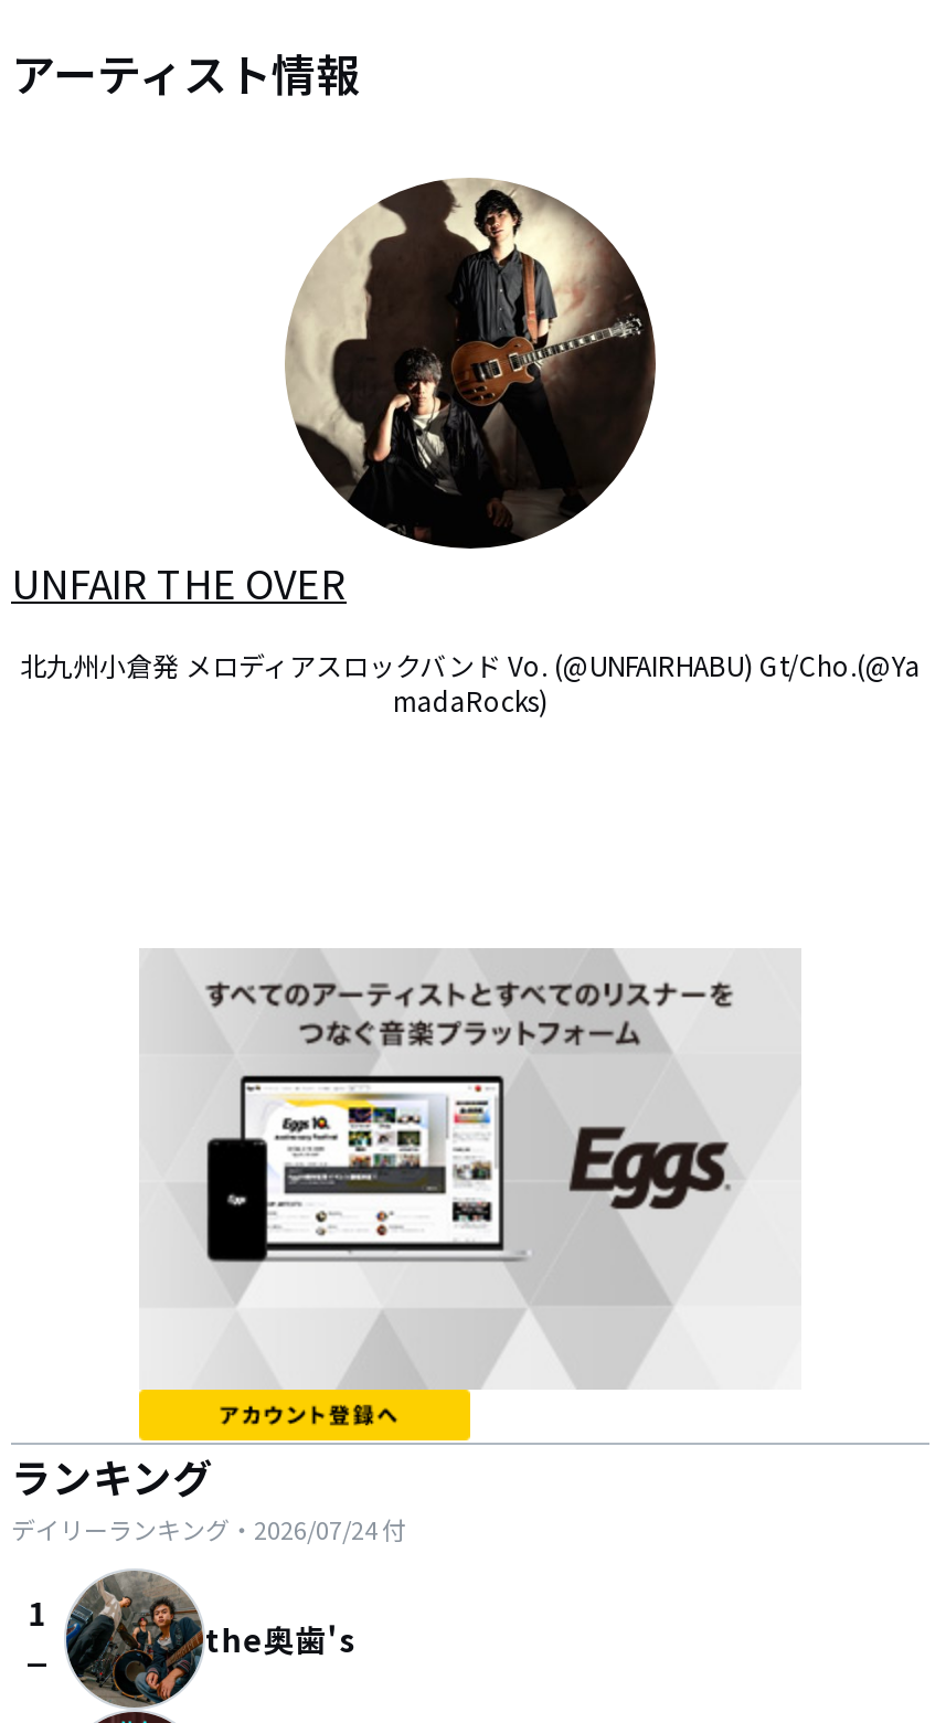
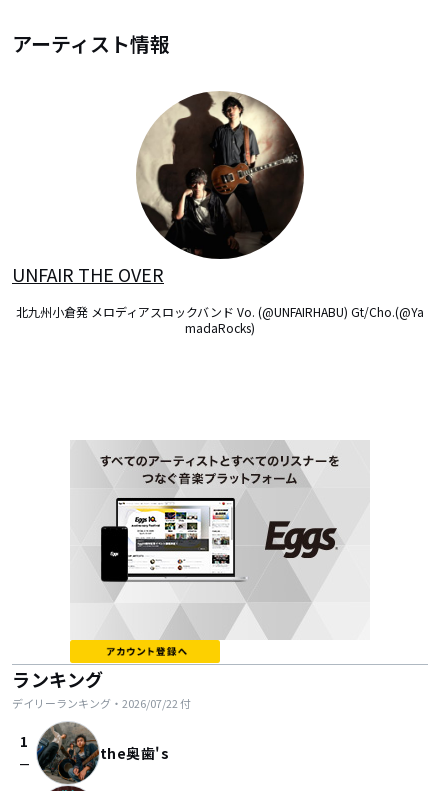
[11,1511,406,1546] デイリーランキング・2026/07/24付 -> [12,695,191,711] デイリーランキング・2026/07/22付

